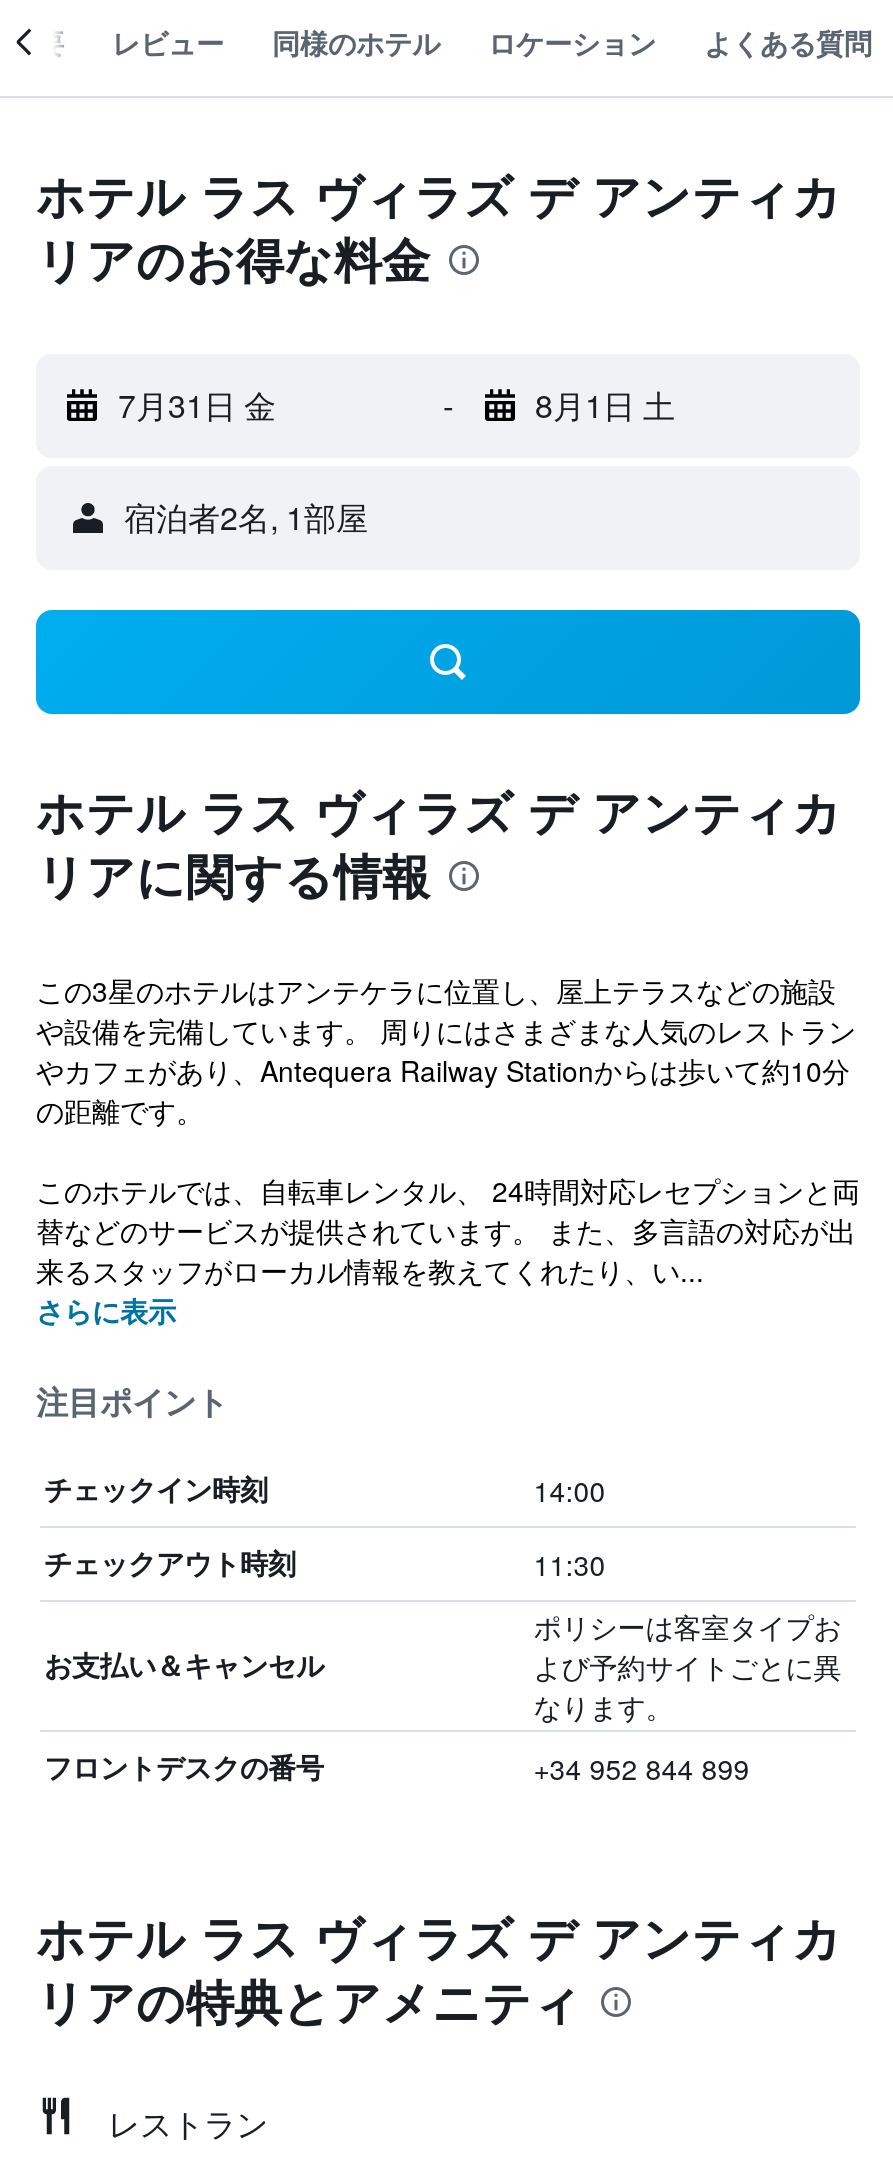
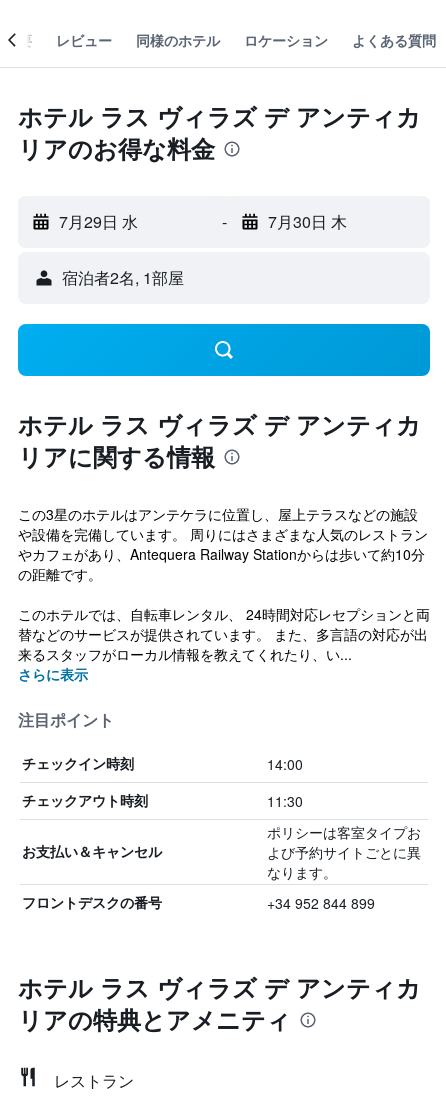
[118,382,276,428] 7月31日 金 -> [59,210,138,233] 7月29日 水
[535,382,675,428] 8月1日 土 -> [267,210,346,233] 7月30日 木

